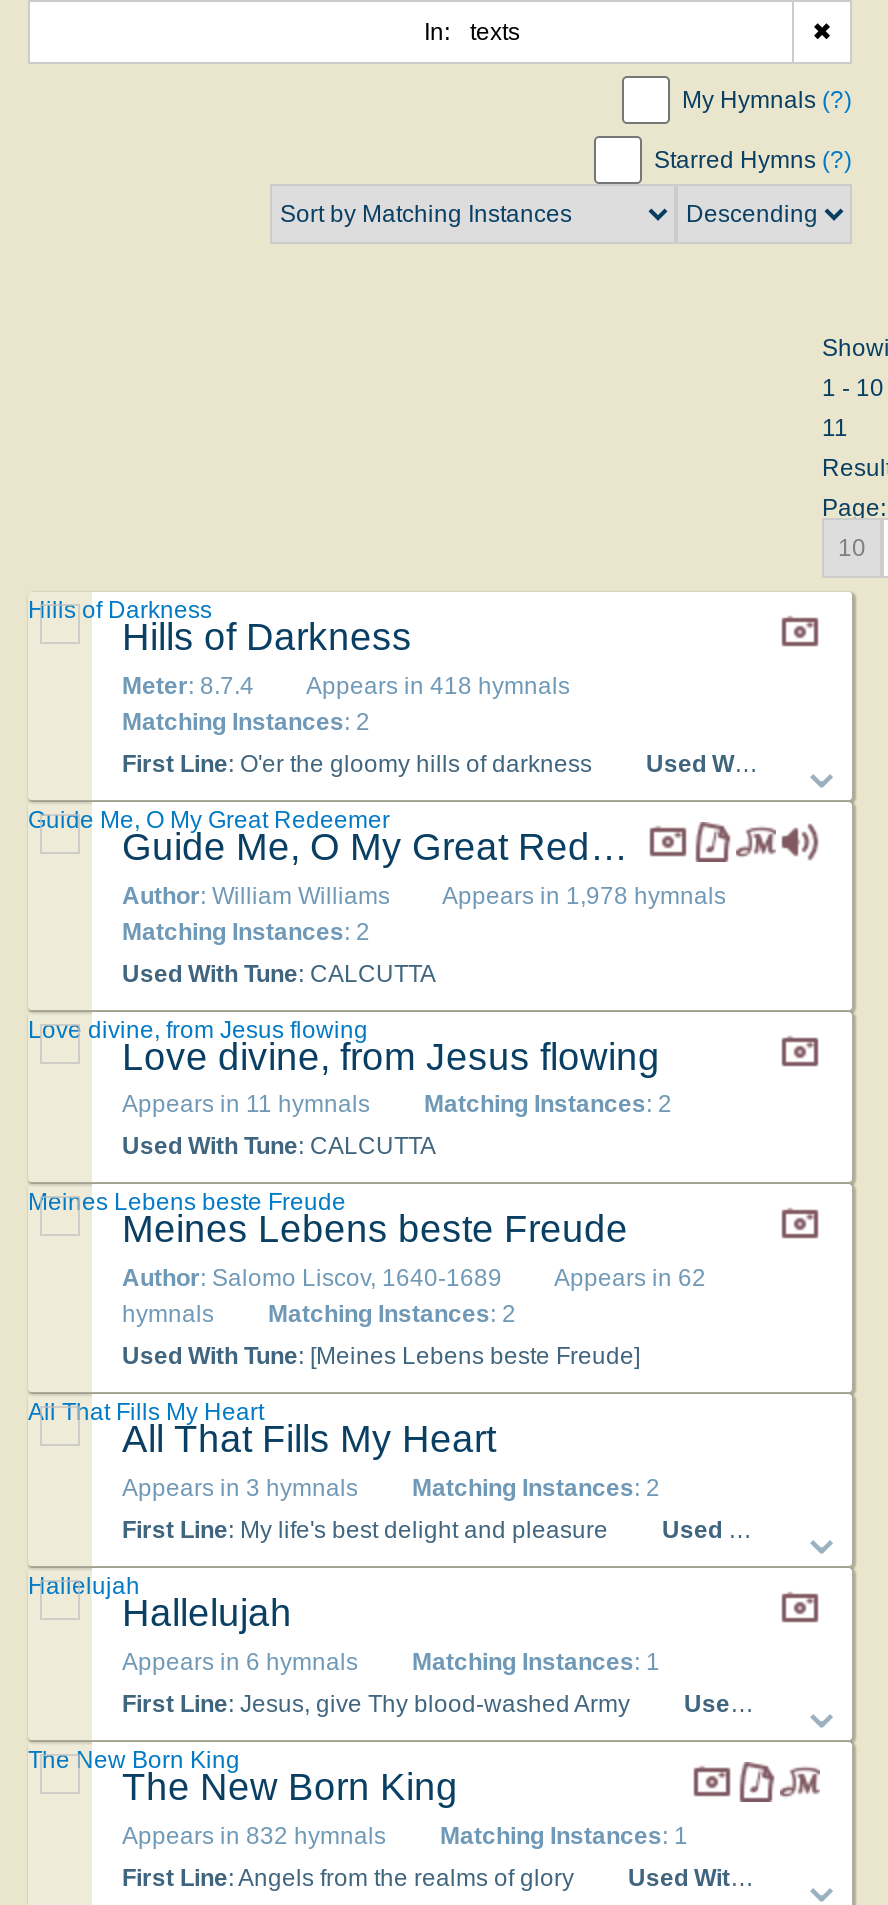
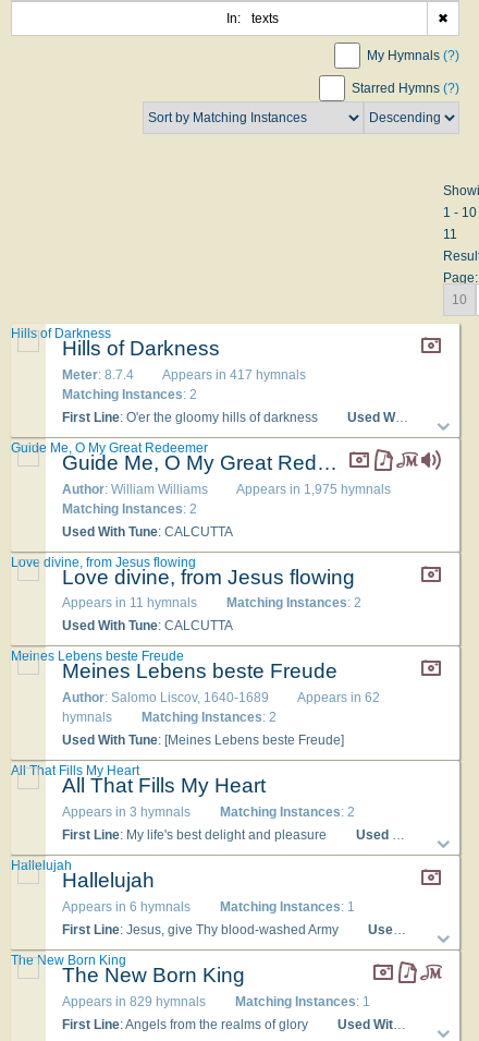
[306,672,570,700] Appears in 418 hymnals -> [162,367,306,382] Appears in 417 hymnals
[442,881,726,909] Appears in 1,978 hymnals -> [236,481,391,497] Appears in 1,975 hymnals
[122,1821,386,1849] Appears in 832 hymnals -> [62,994,206,1009] Appears in 829 hymnals

